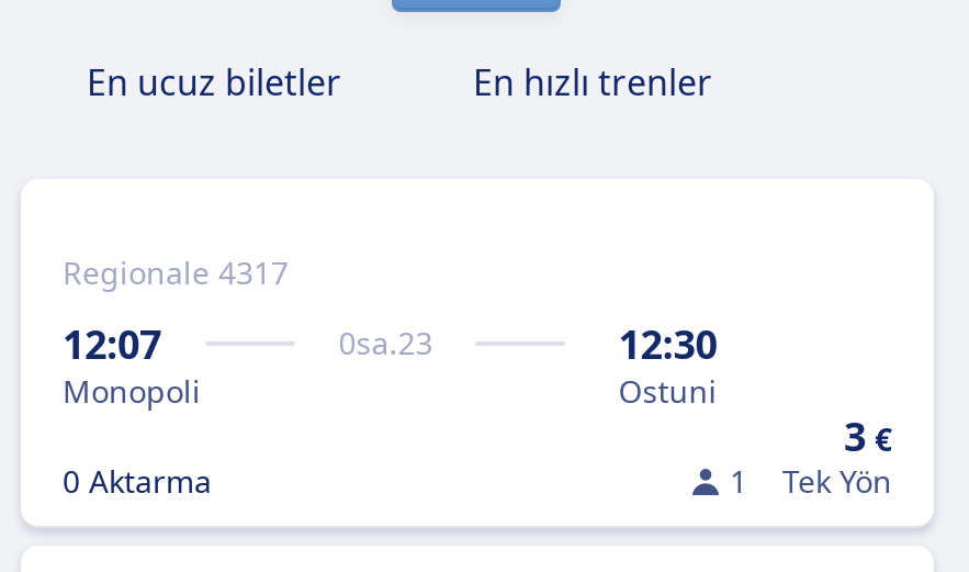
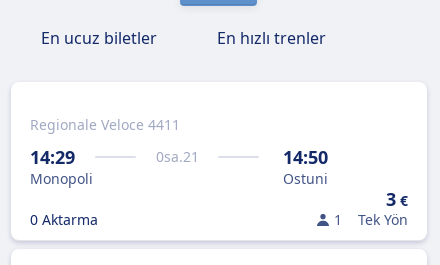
[63,251,289,293] Regionale 4317 -> [30,115,180,134] Regionale Veloce 4411
[63,317,433,370] 12:07 | 0sa.23 -> [30,145,199,169] 14:29 | 0sa.21
[618,317,717,370] 12:30 -> [283,145,328,169] 14:50

